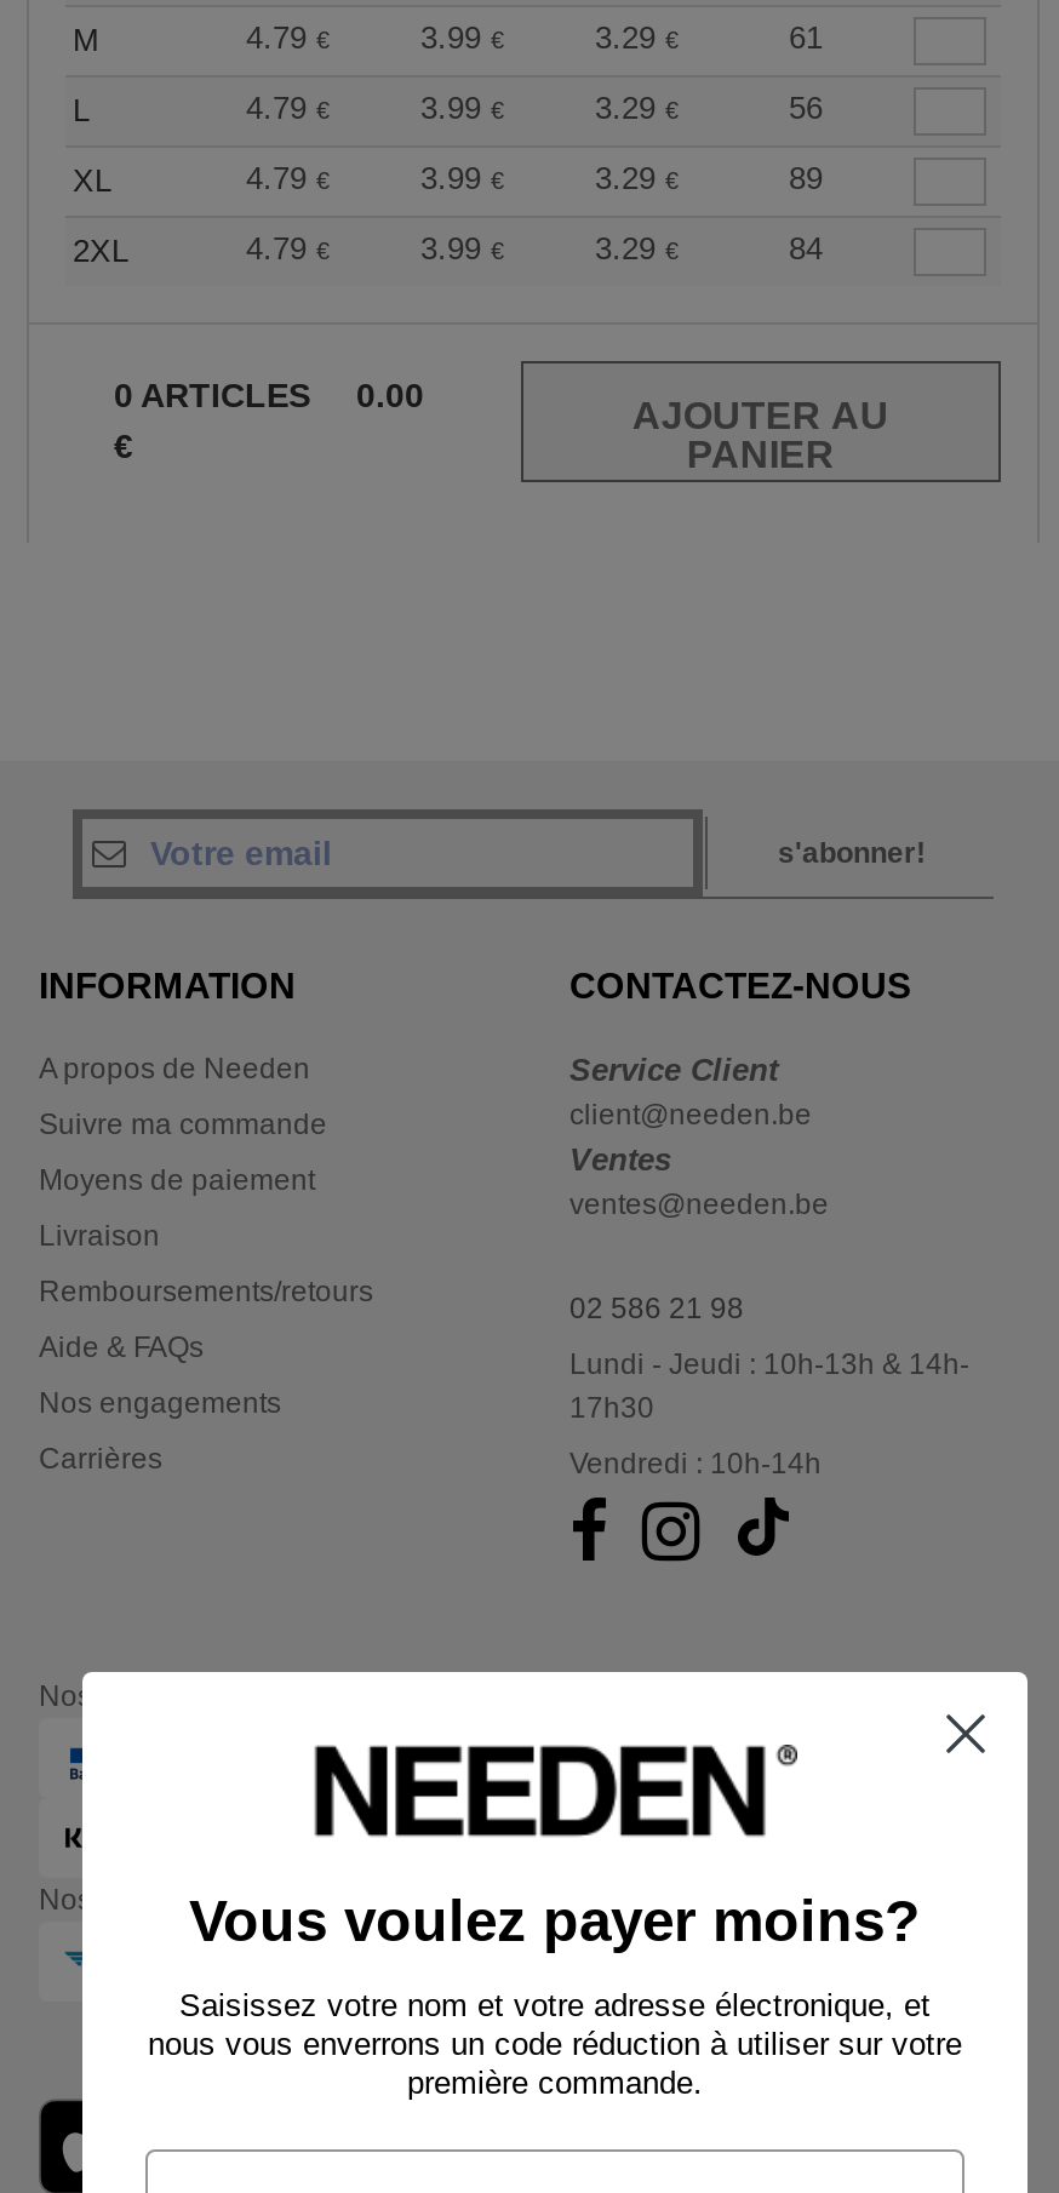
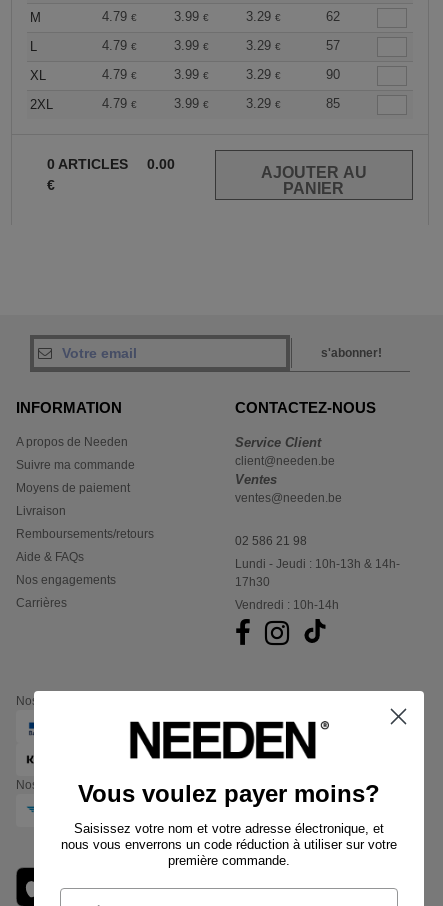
[789,19,823,56] 61 -> [325,9,339,24] 62
[789,90,823,126] 56 -> [325,38,339,53] 57
[789,160,823,196] 89 -> [325,67,339,82] 90
[789,230,823,267] 84 -> [325,96,339,111] 85

